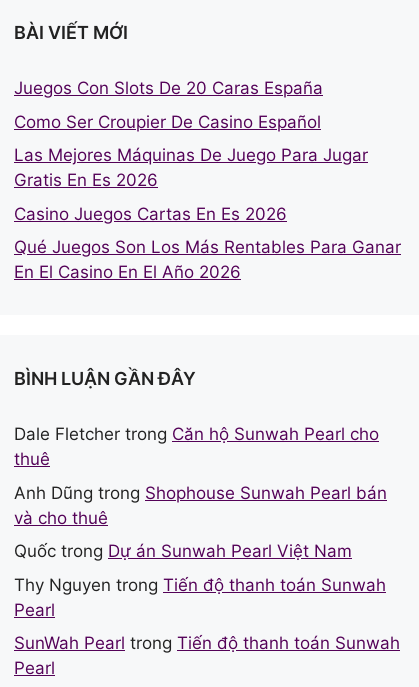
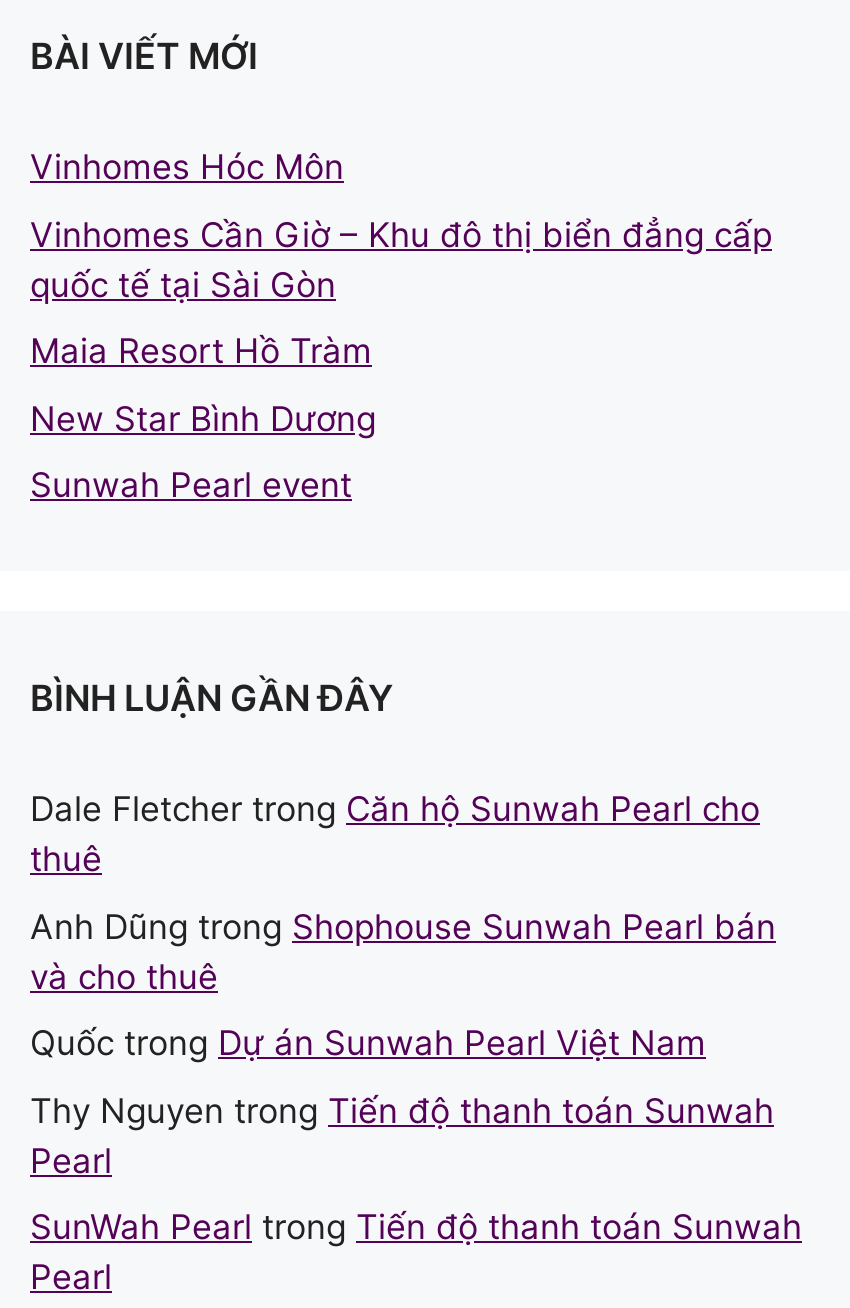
[14,78,323,98] Juegos Con Slots De 20 Caras España -> [30,147,344,187] Vinhomes Hóc Môn
[14,111,321,131] Como Ser Croupier De Casino Español -> [30,214,772,304] Vinhomes Cần Giờ – Khu đô thị biển đẳng cấp | quốc tế tại Sài Gòn
[14,145,368,190] Las Mejores Máquinas De Juego Para Jugar | Gratis En Es 2026 -> [30,331,372,371] Maia Resort Hồ Tràm
[14,203,287,223] Casino Juegos Cartas En Es 2026 -> [30,398,376,438] New Star Bình Dương
[14,237,401,282] Qué Juegos Son Los Más Rentables Para Ganar | En El Casino En El Año 2026 -> [30,465,352,505] Sunwah Pearl event

